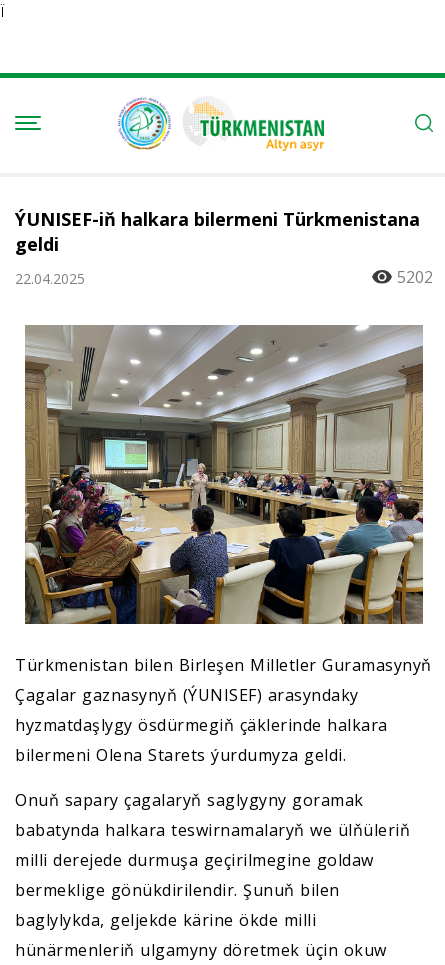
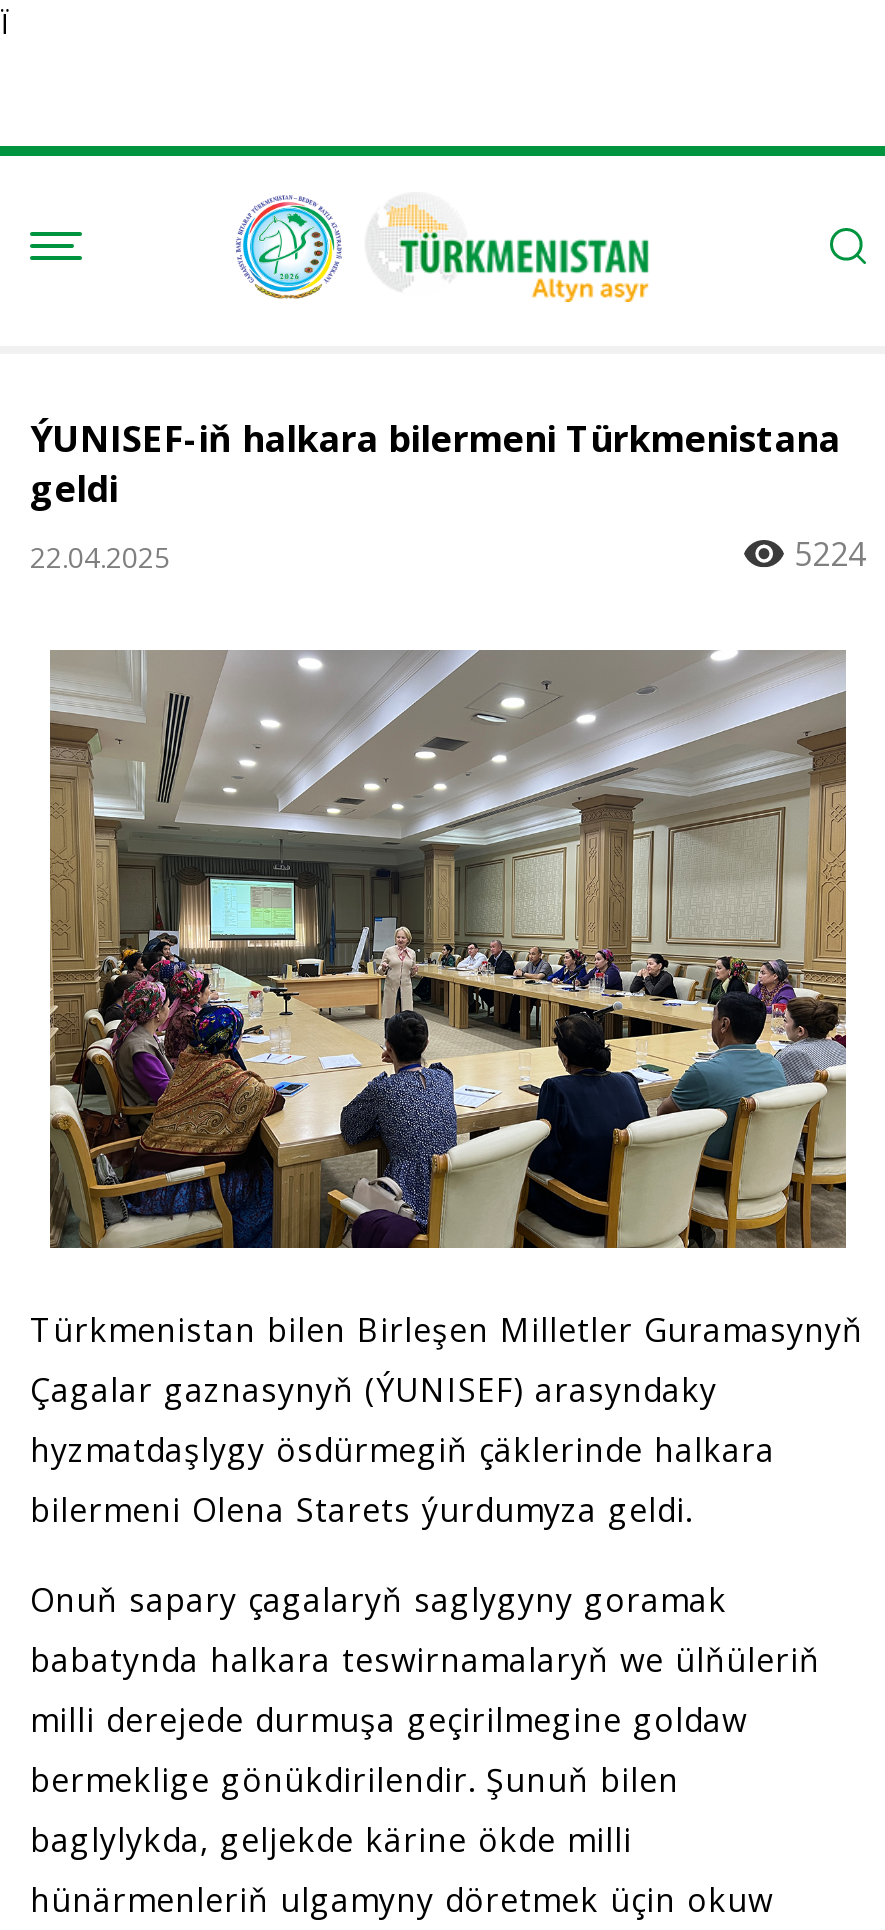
[397,266,433,288] 5202 -> [794,532,866,576] 5224

